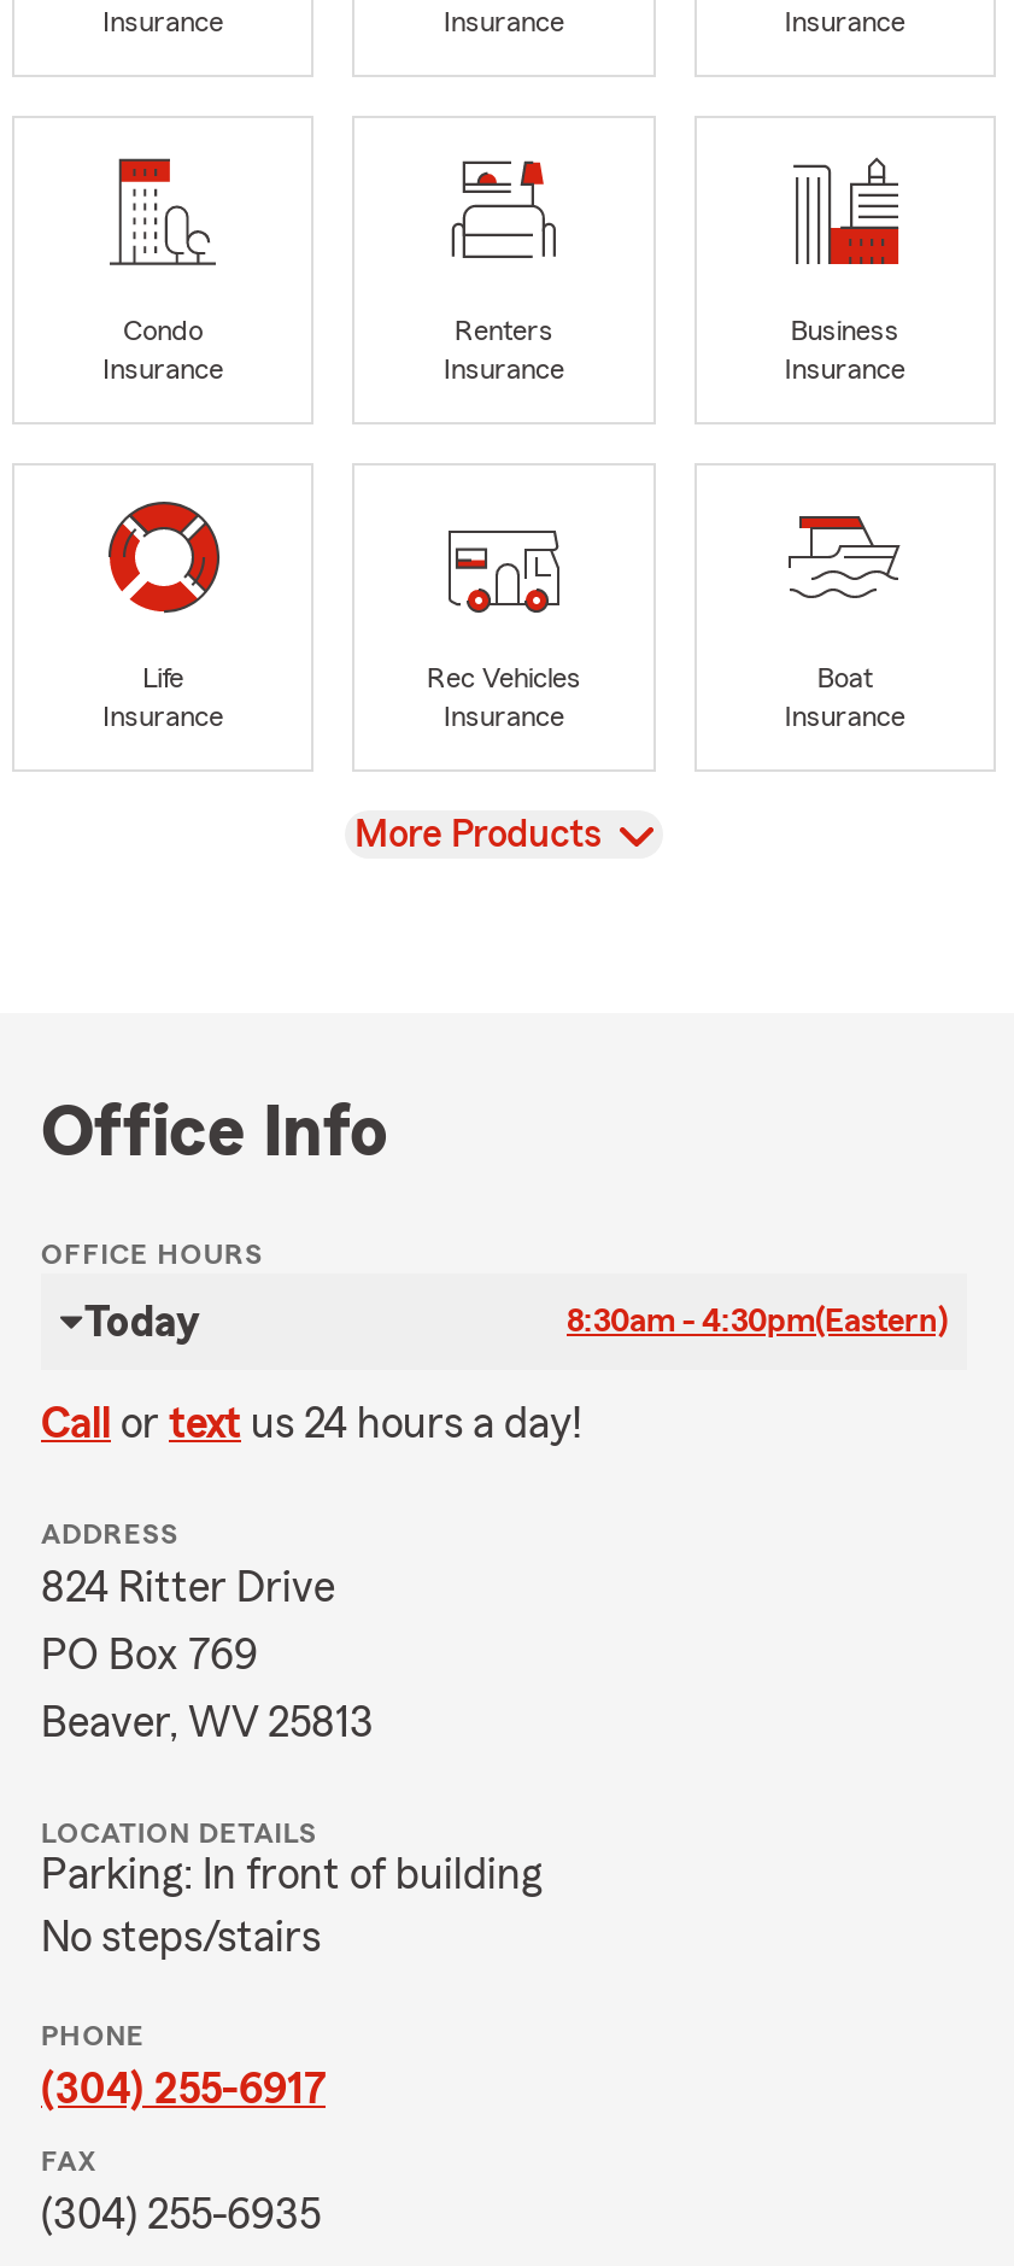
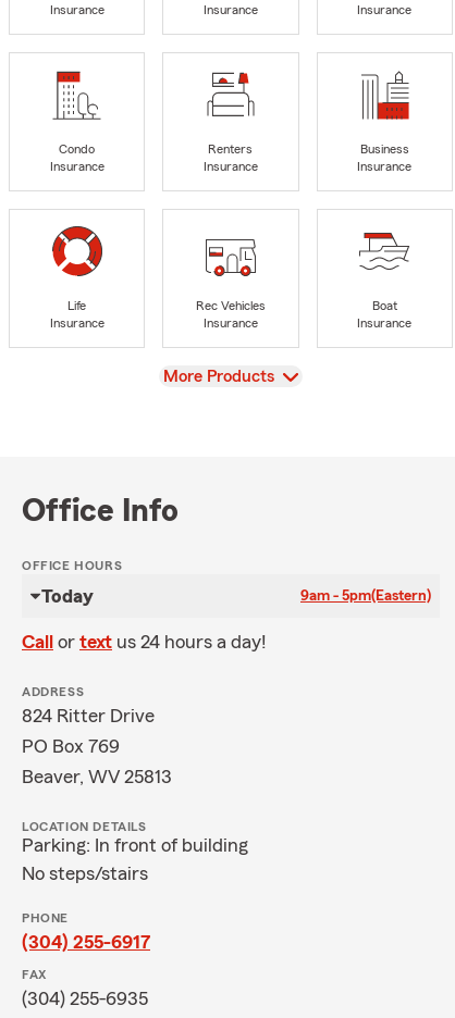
[567,1305,948,1339] 8:30am - 4:30pm(Eastern) -> [300,588,431,604] 9am - 5pm(Eastern)

